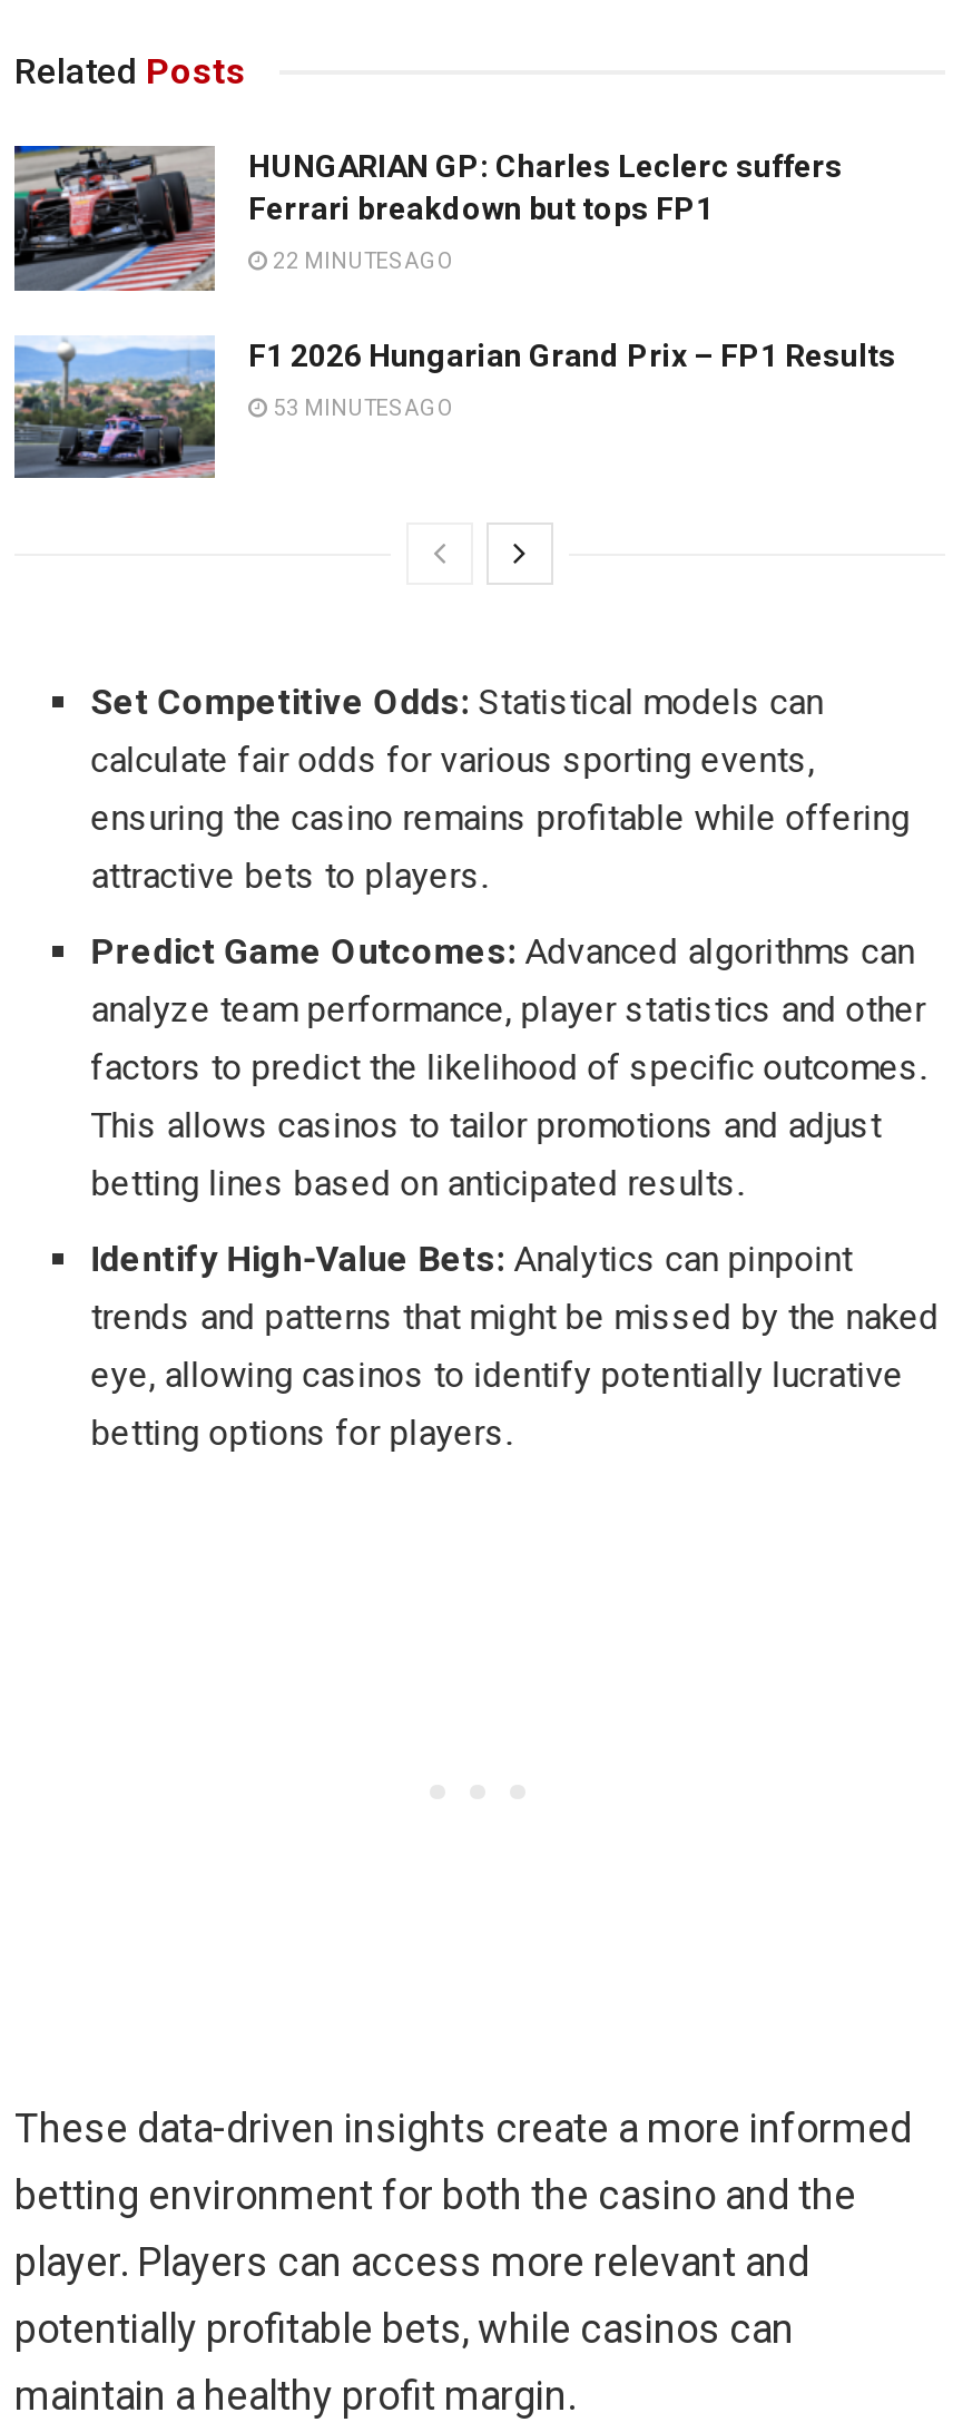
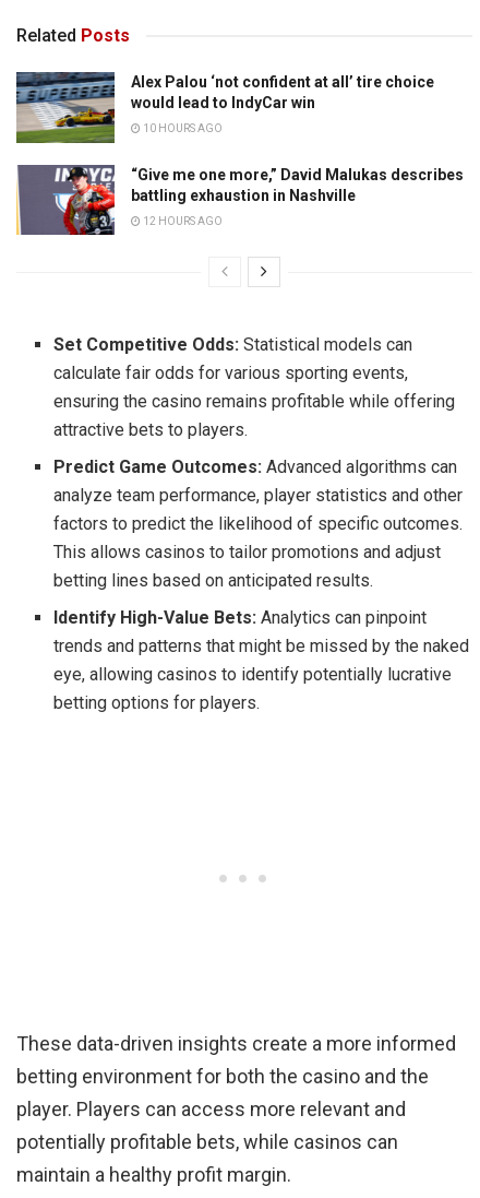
[12,144,843,293] [image] | HUNGARIAN GP: Charles Leclerc suffers | Ferrari breakdown but tops FP1 -> [15,71,434,144] [image] | Alex Palou ‘not confident at all’ tire choice | would lead to IndyCar win
[268,250,455,274] 22 MINUTES AGO -> [141,123,223,135] 10 HOURS AGO
[12,335,896,480] [image] | F1 2026 Hungarian Grand Prix – FP1 Results -> [15,164,464,236] [image] | “Give me one more,” David Malukas describes | battling exhaustion in Nashville
[268,395,455,420] 53 MINUTES AGO -> [141,215,223,227] 12 HOURS AGO

